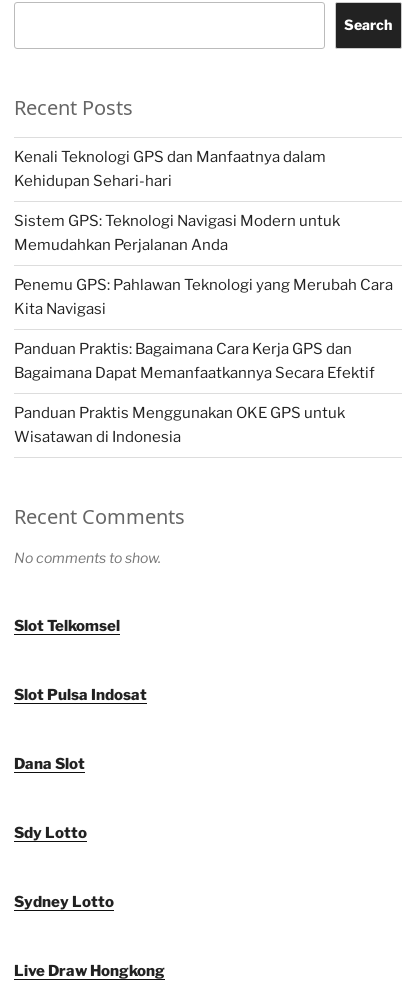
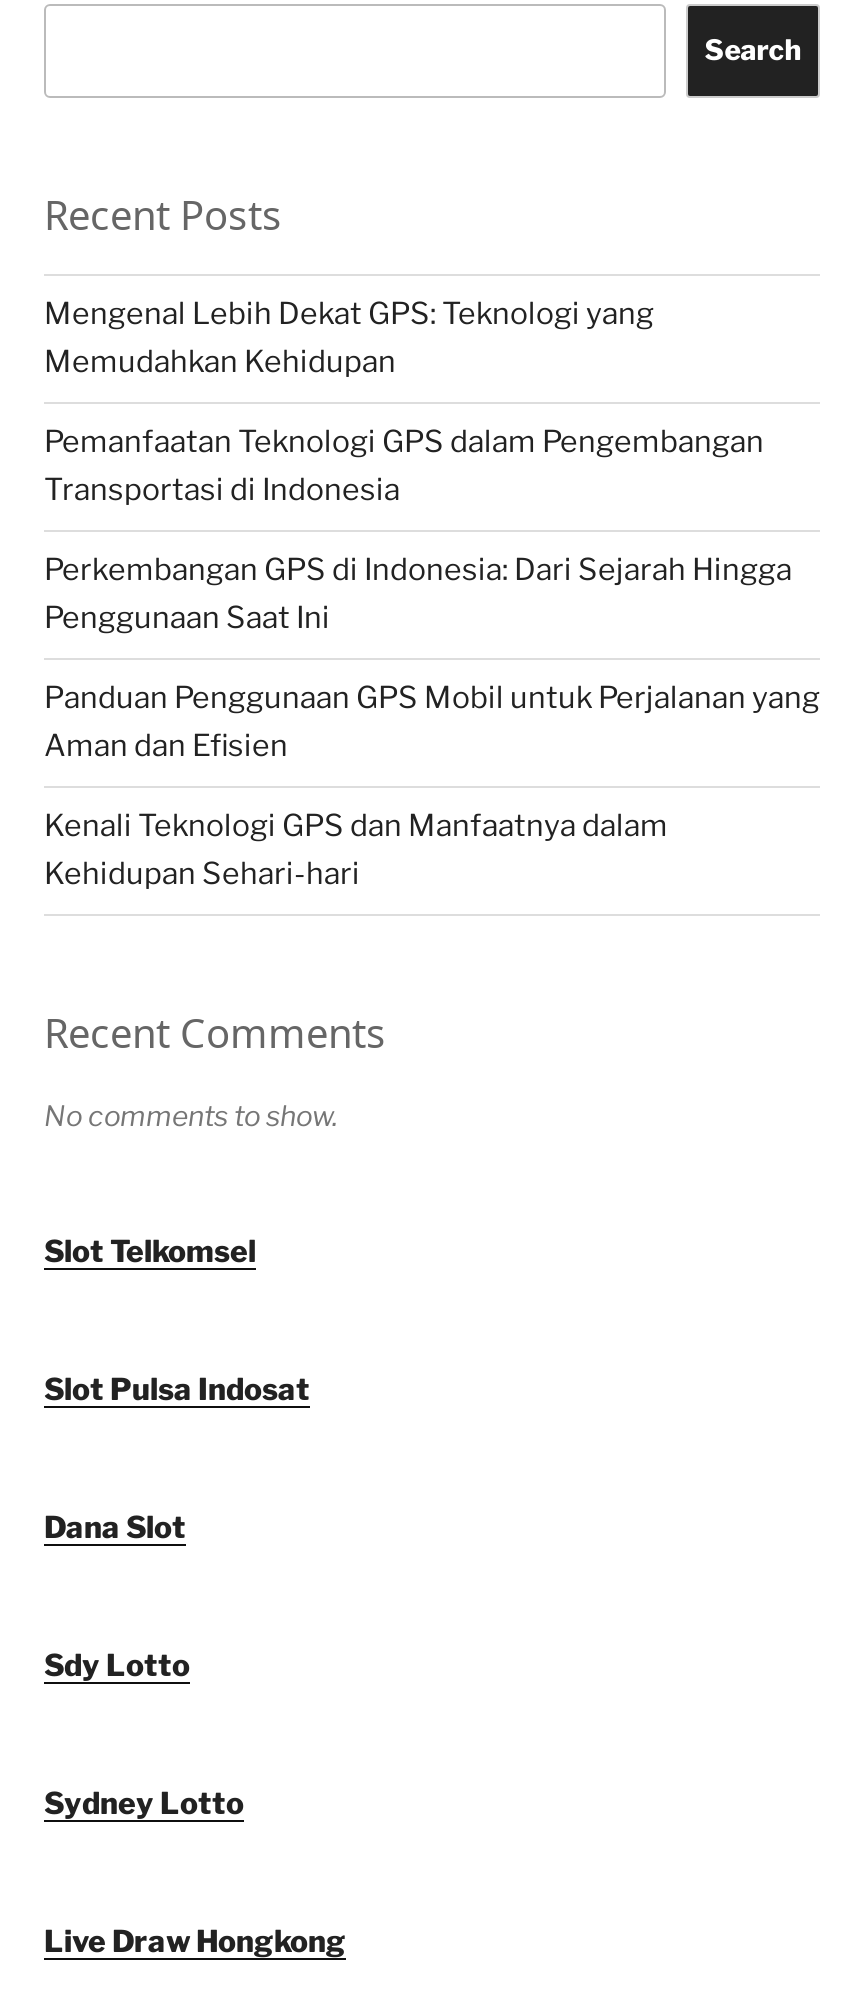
none -> [44,296,820,764] Mengenal Lebih Dekat GPS: Teknologi yang | Memudahkan Kehidupan | Pemanfaatan Teknologi GPS dalam Pengembangan | Transportasi di Indonesia | Perkembangan GPS di Indonesia: Dari Sejarah Hingga | Penggunaan Saat Ini | Panduan Penggunaan GPS Mobil untuk Perjalanan yang | Aman dan Efisien
moved [14,148,326,190] -> [44,808,668,892]: Kenali Teknologi GPS dan Manfaatnya dalam | Kehidupan Sehari-hari
[14,212,393,446] Sistem GPS: Teknologi Navigasi Modern untuk | Memudahkan Perjalanan Anda | Penemu GPS: Pahlawan Teknologi yang Merubah Cara | Kita Navigasi | Panduan Praktis: Bagaimana Cara Kerja GPS dan | Bagaimana Dapat Memanfaatkannya Secara Efektif | Panduan Praktis Menggunakan OKE GPS untuk | Wisatawan di Indonesia -> none

